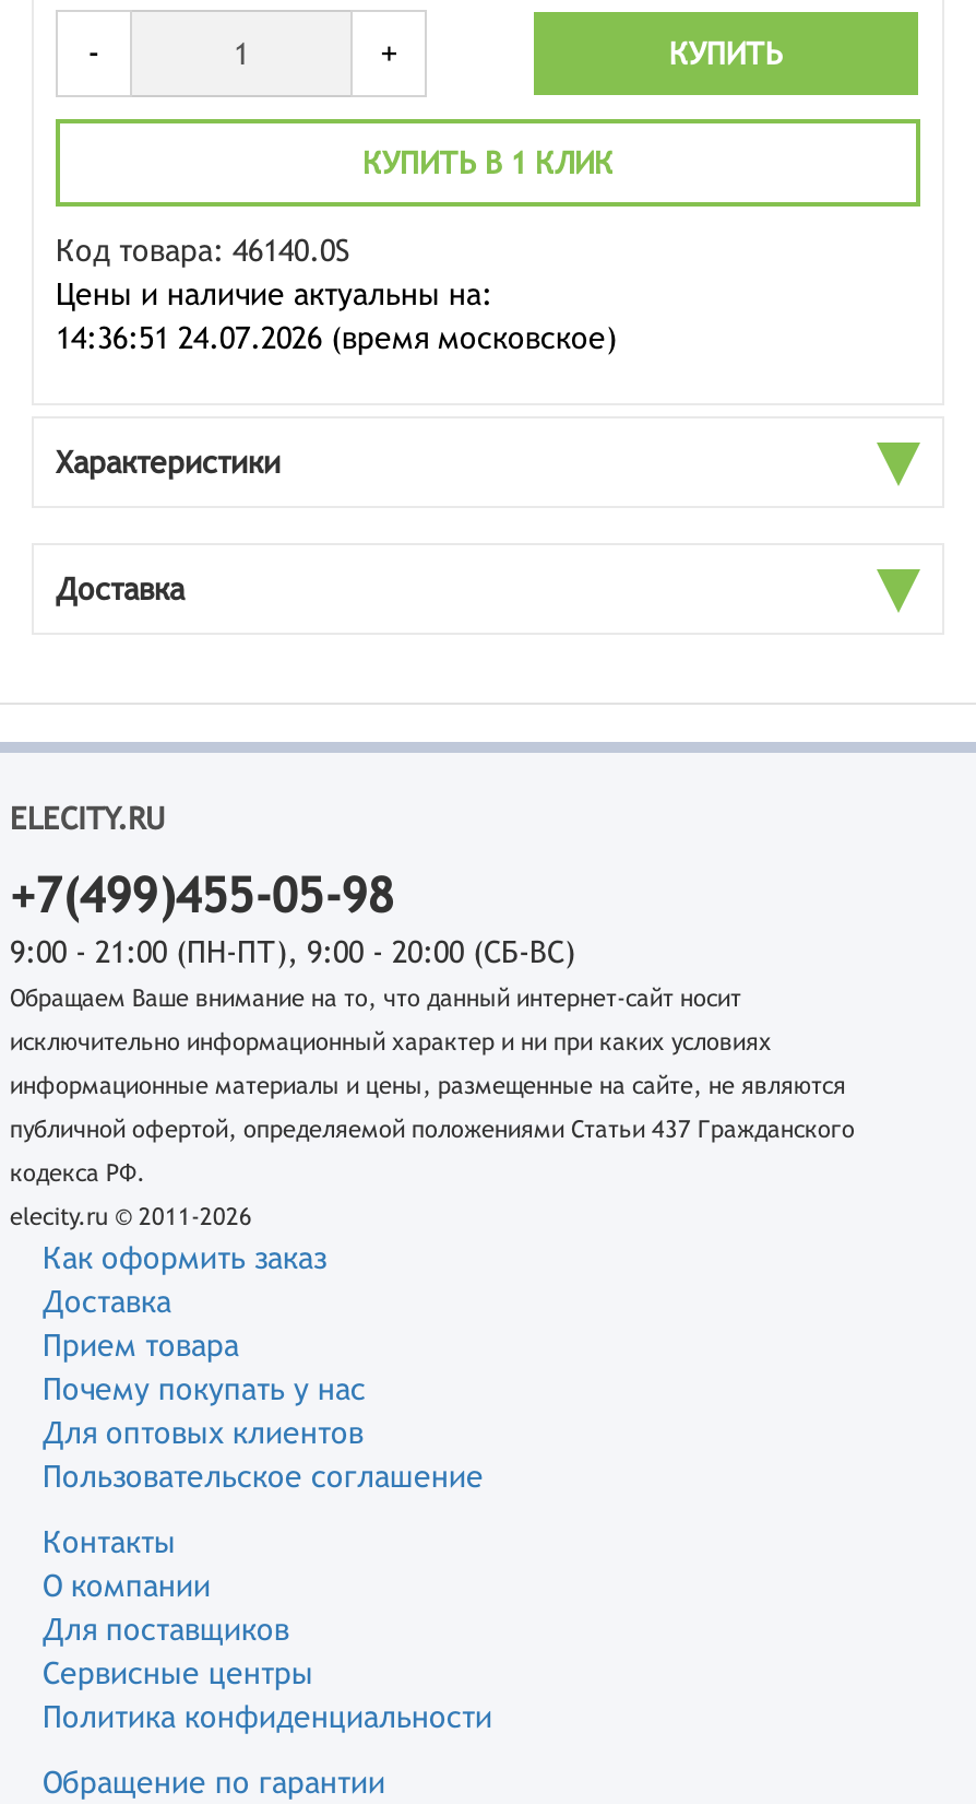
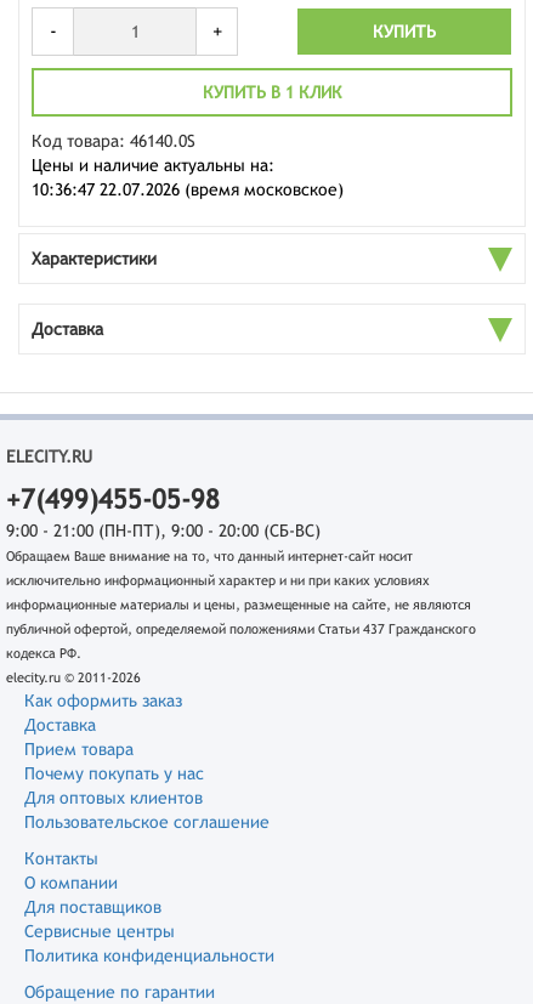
[56,320,617,355] 14:36:51 24.07.2026 (время московское) -> [32,180,344,199] 10:36:47 22.07.2026 (время московское)

